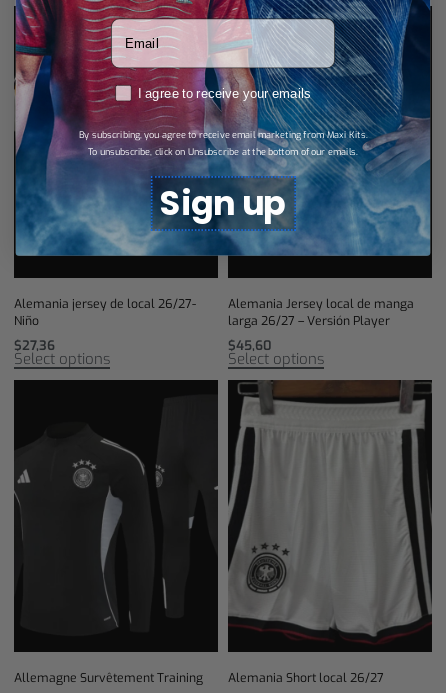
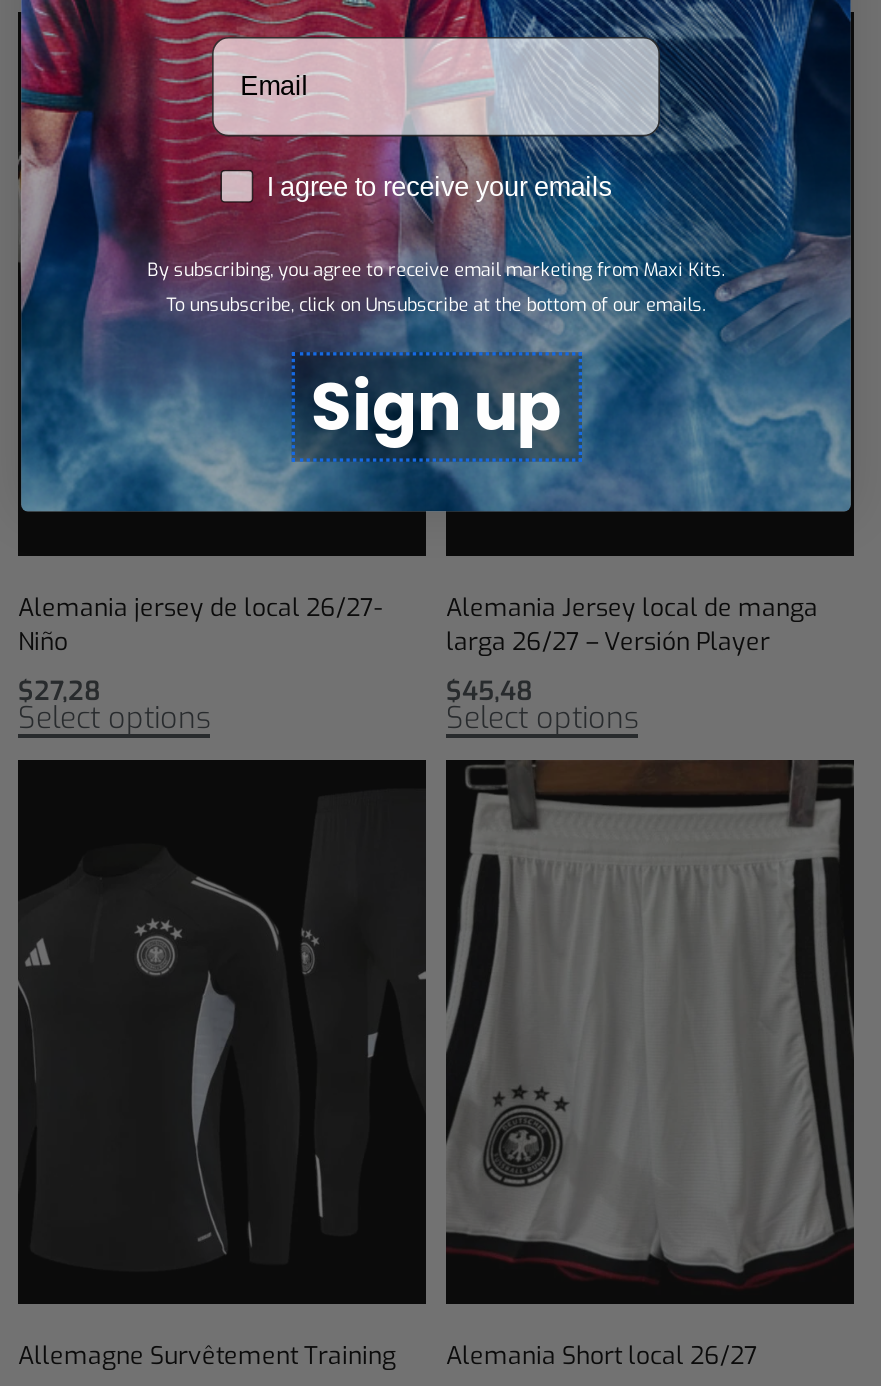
[14,337,55,354] $27,36 -> [18,674,100,708] $27,28
[228,337,272,354] $45,60 -> [446,674,532,708] $45,48

